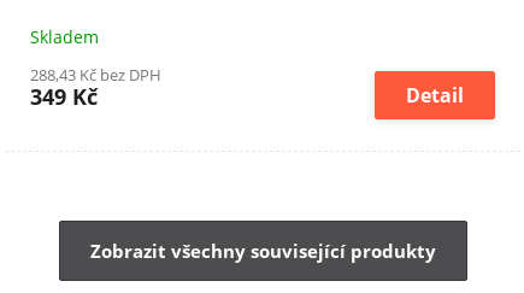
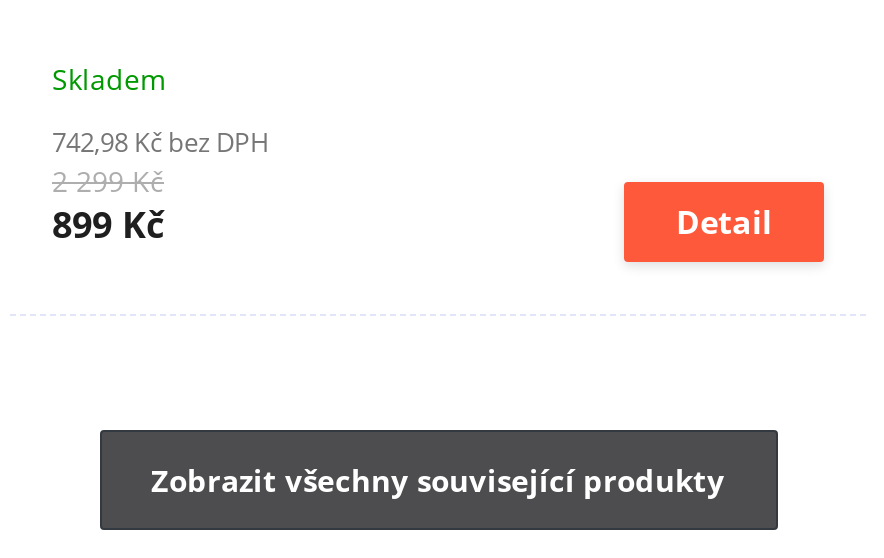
[30,64,161,111] 288,43 Kč bez DPH | 349 Kč -> [52,125,270,249] 742,98 Kč bez DPH | 2 299 Kč | 899 Kč

